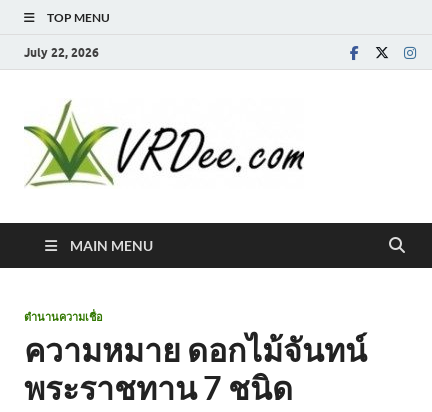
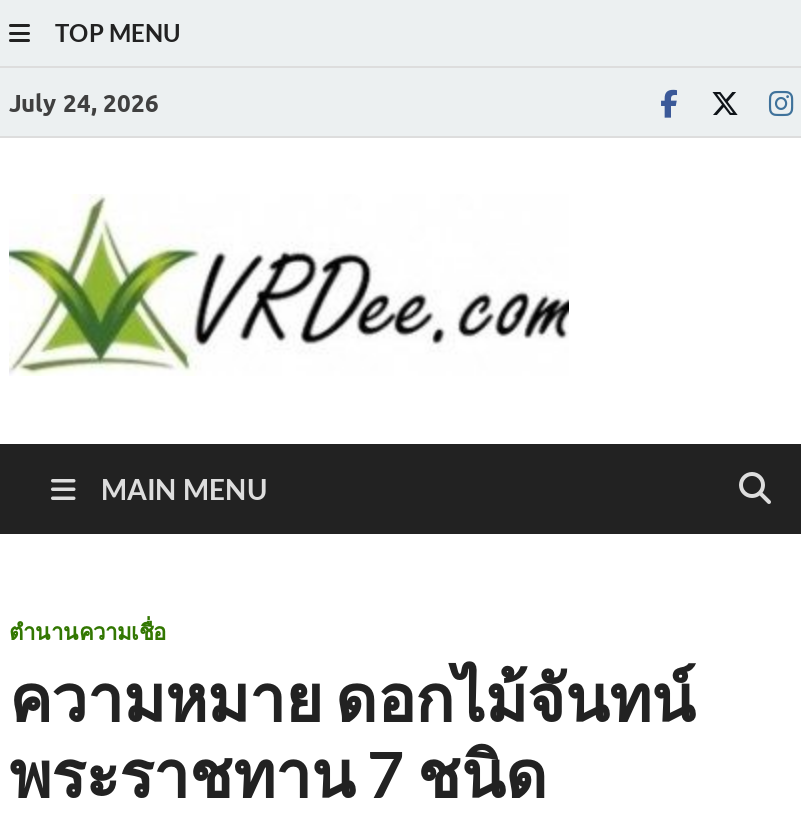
[24,44,99,59] July 22, 2026 -> [9,87,159,117] July 24, 2026

